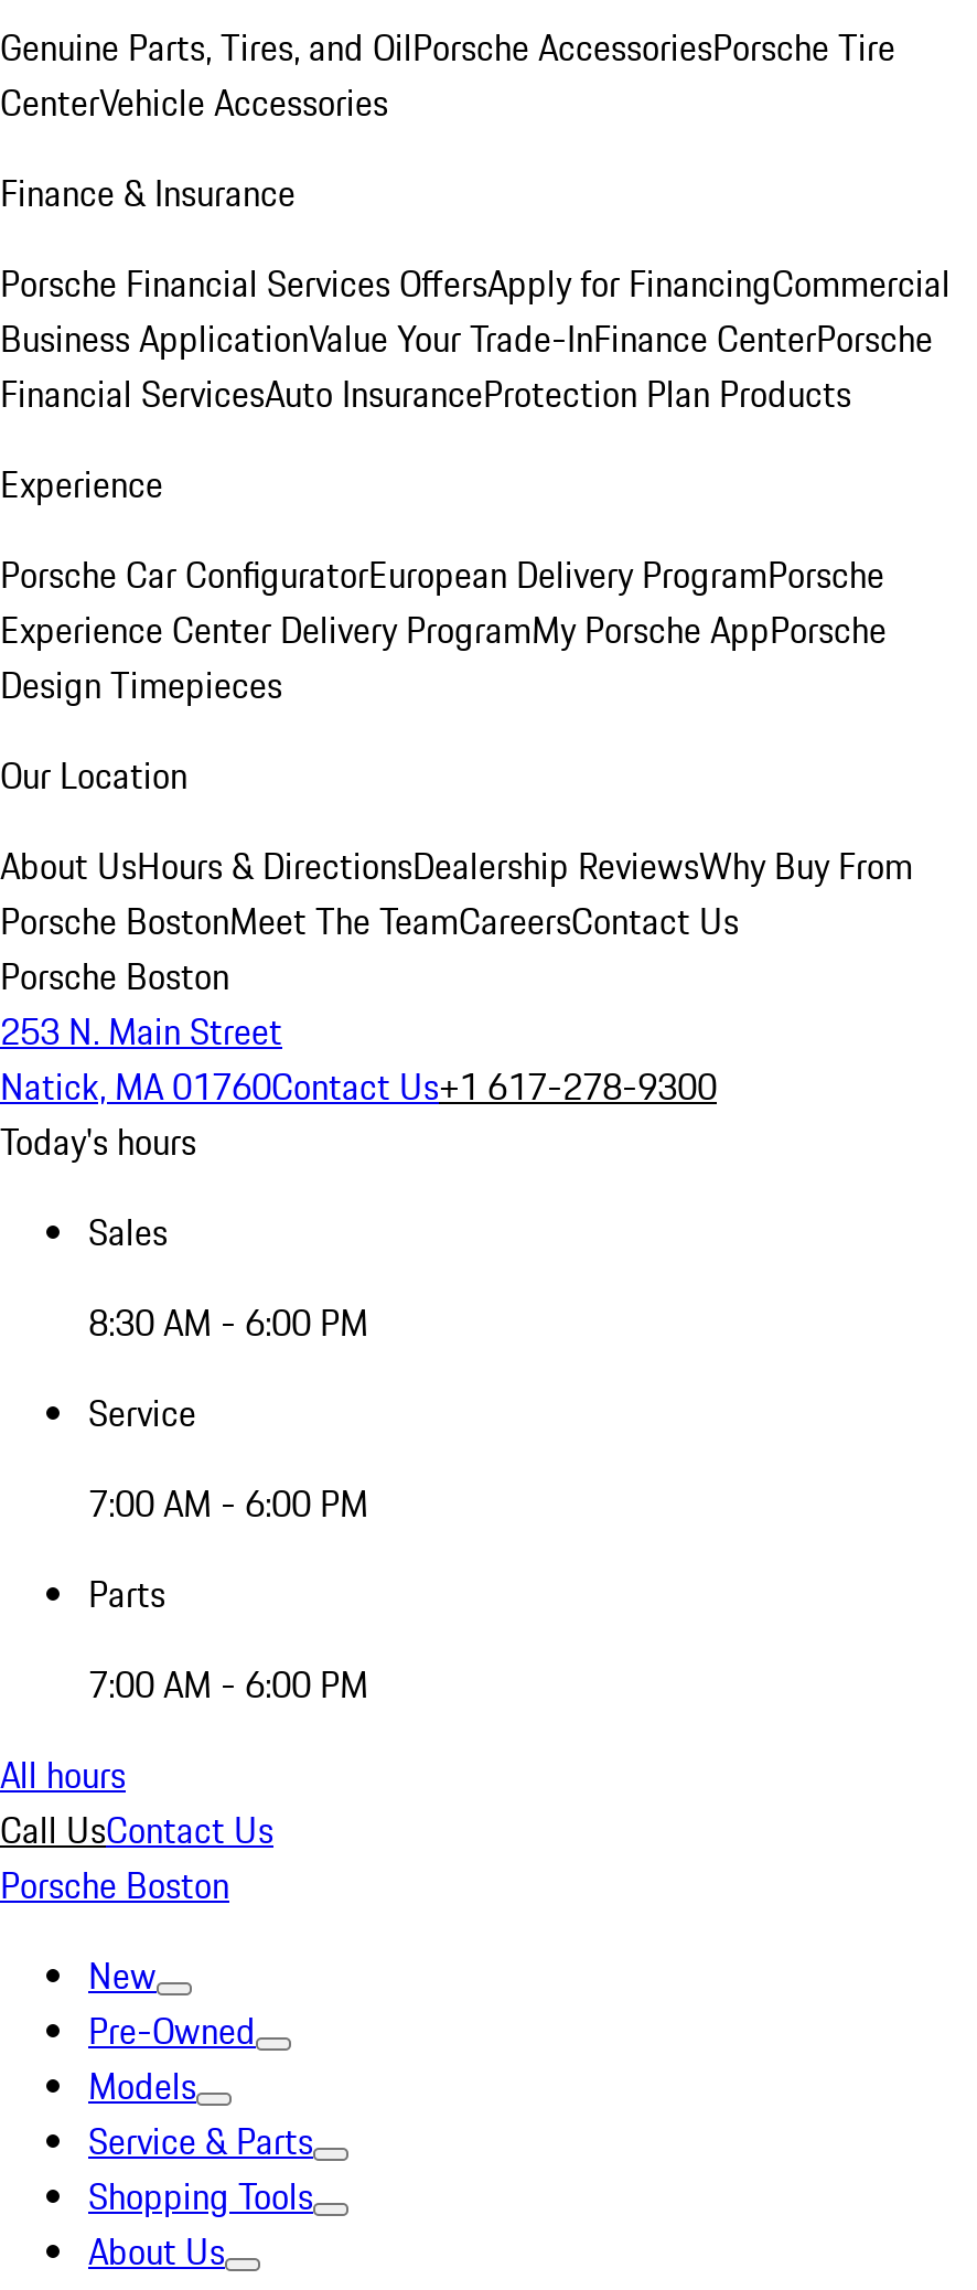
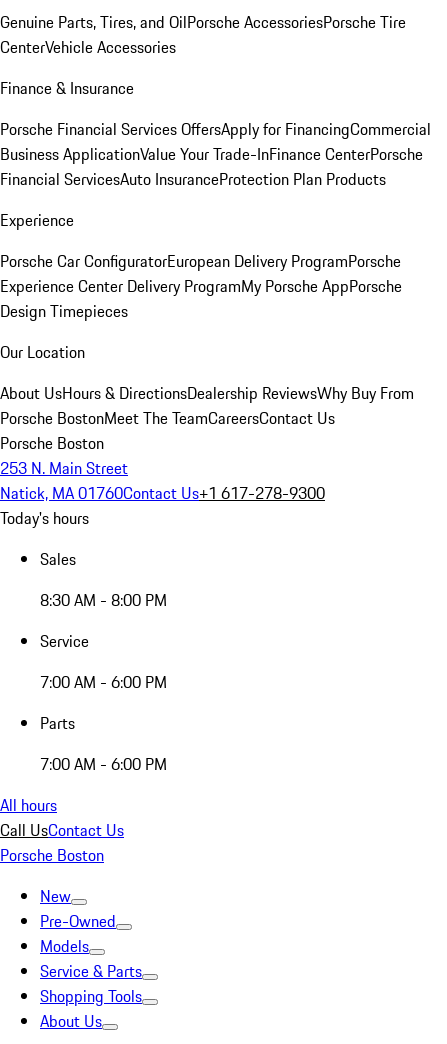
[88,1296,368,1349] 8:30 AM - 6:00 PM -> [40,588,167,612] 8:30 AM - 8:00 PM

